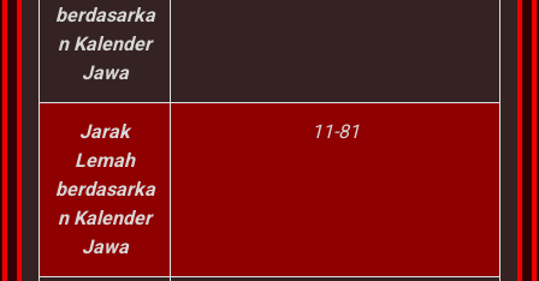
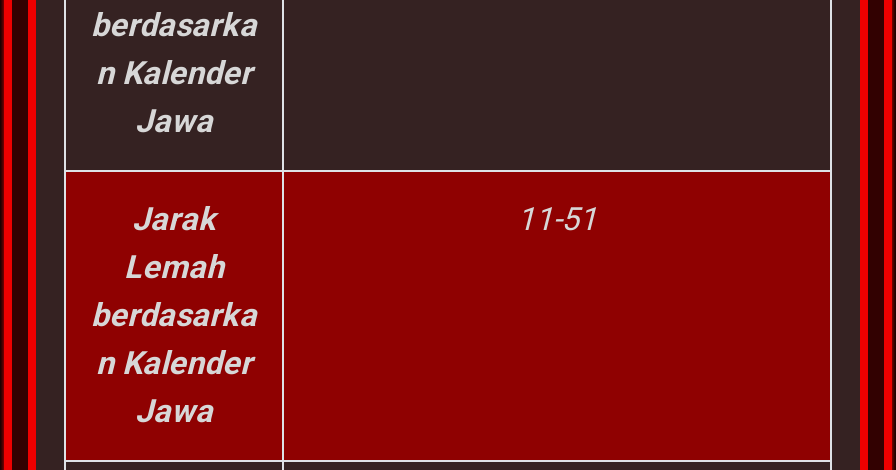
[311,120,359,143] 11-81 -> [517,200,597,238] 11-51

